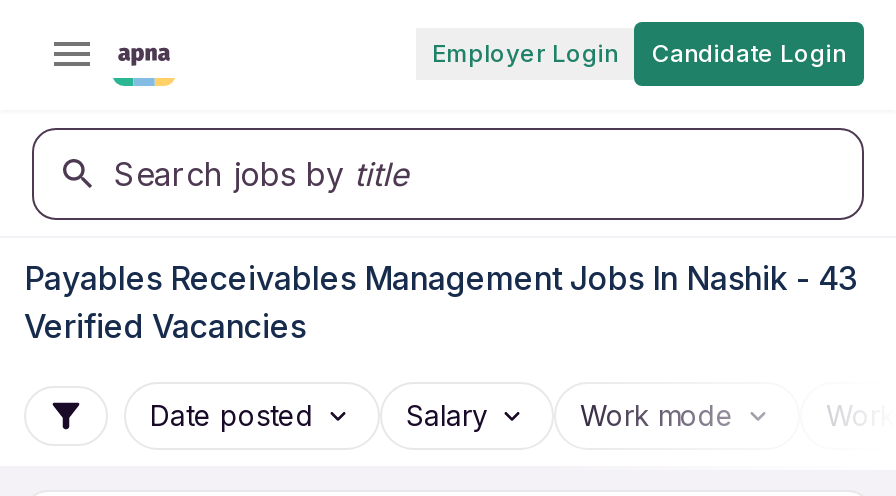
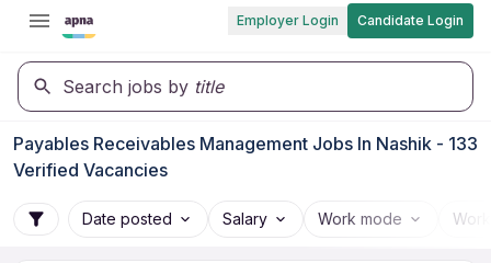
[24,258,858,298] Payables Receivables Management Jobs In Nashik - 43 -> [13,133,478,155] Payables Receivables Management Jobs In Nashik - 133

